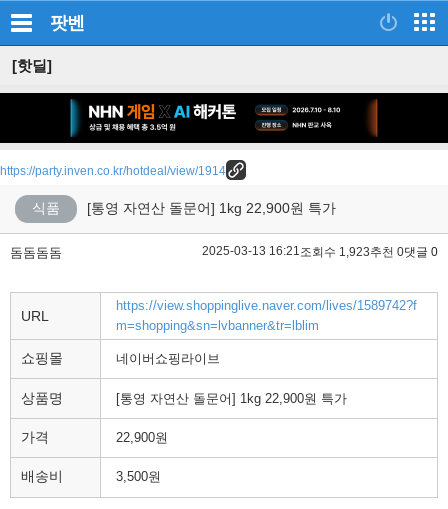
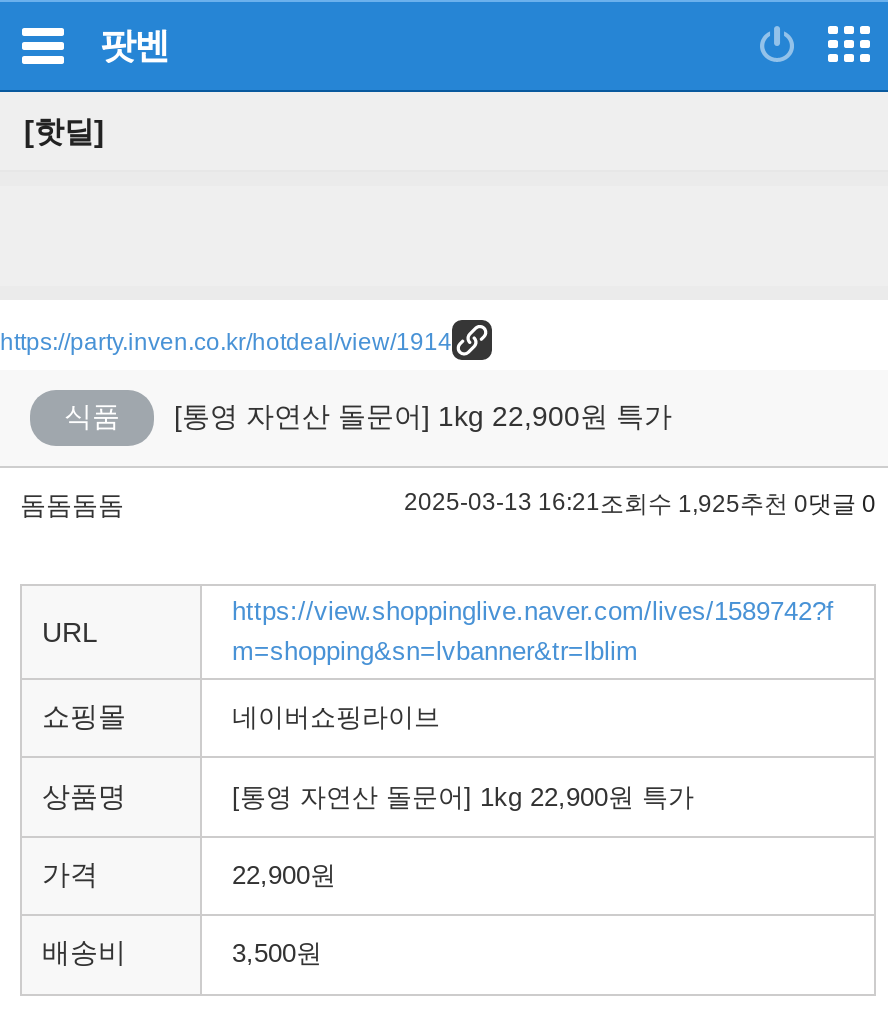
[3,92,445,144] [image] -> none
[202,244,438,259] 2025-03-13 16:21조회수 1,923추천 0댓글 0 -> [404,488,876,518] 2025-03-13 16:21조회수 1,925추천 0댓글 0

